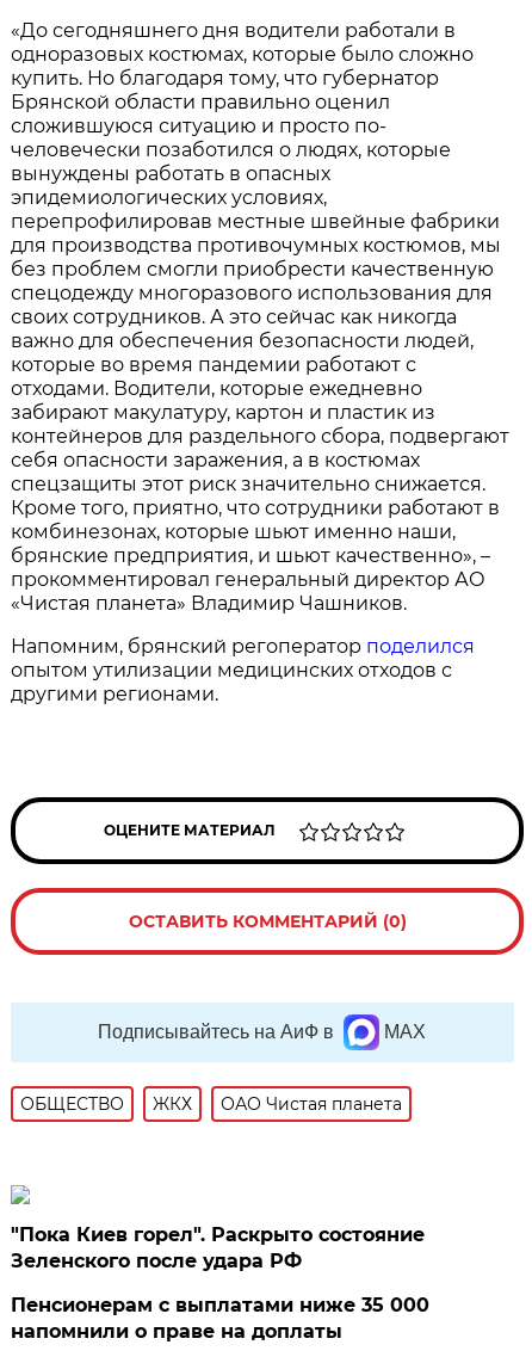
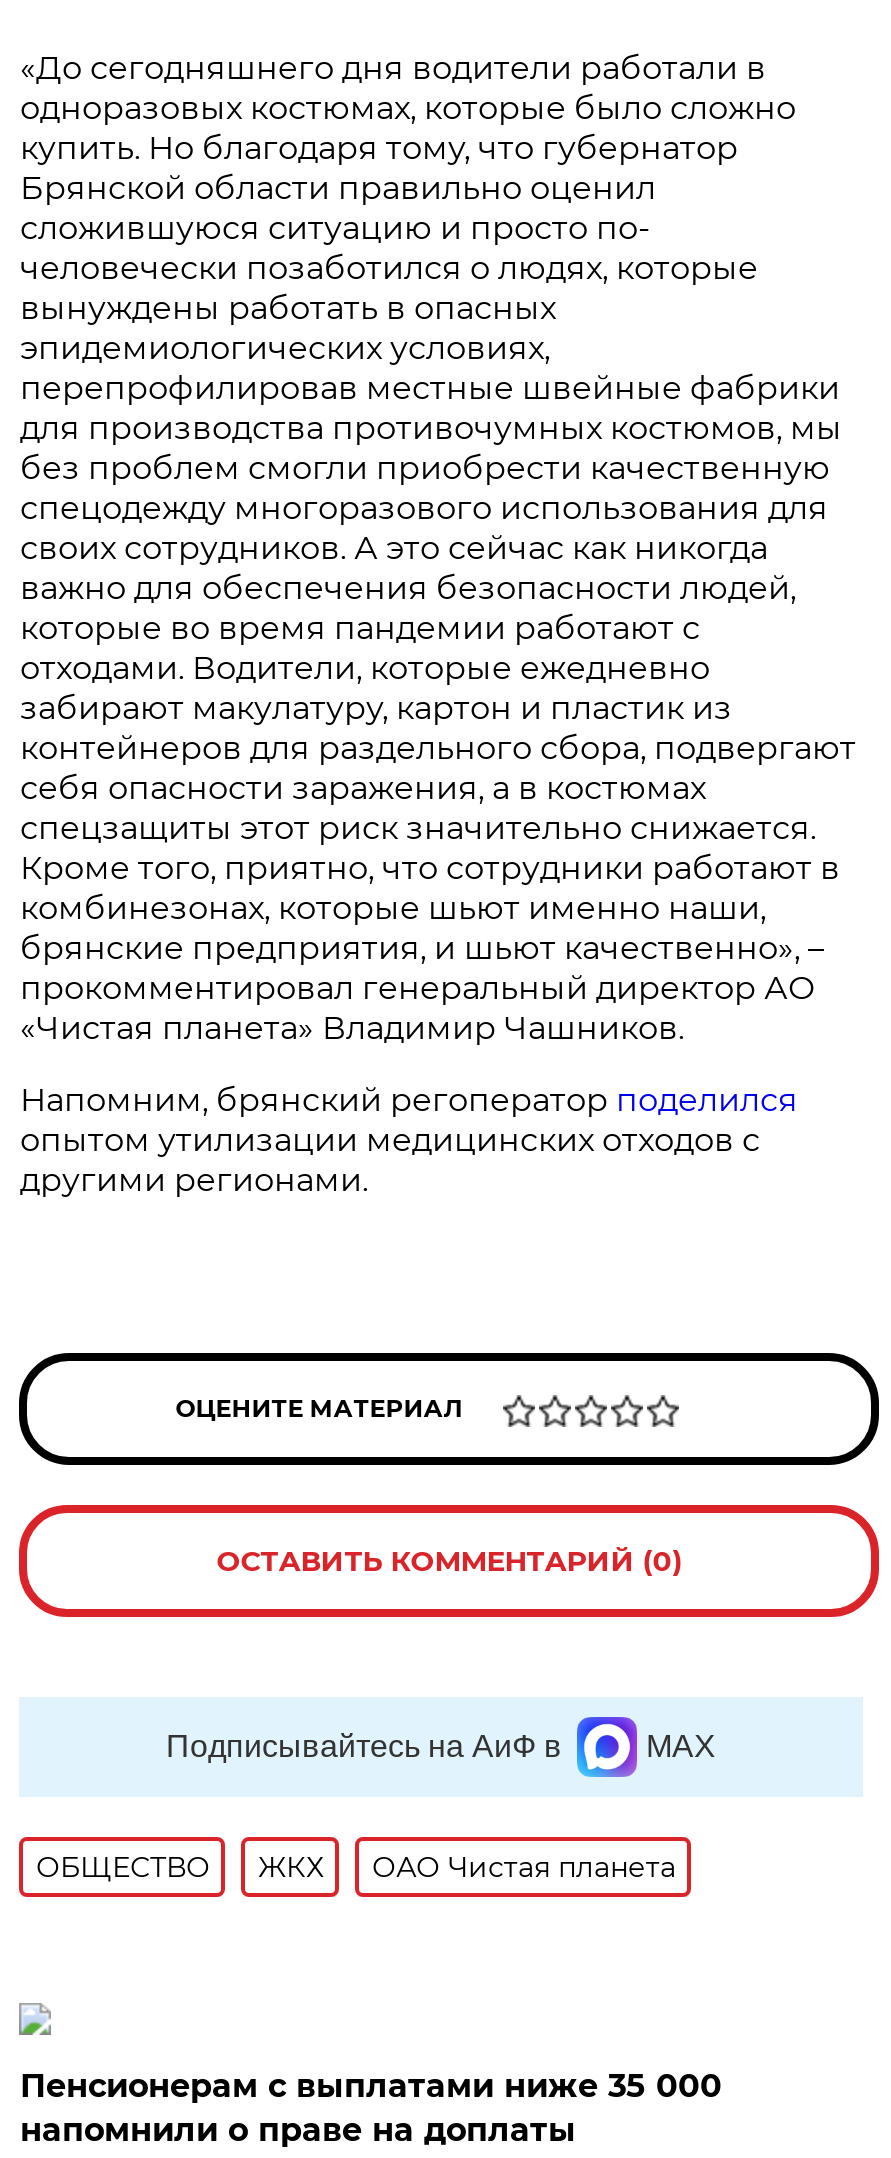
[11,1223,425,1272] "Пока Киев горел". Раскрыто состояние | Зеленского после удара РФ -> none

